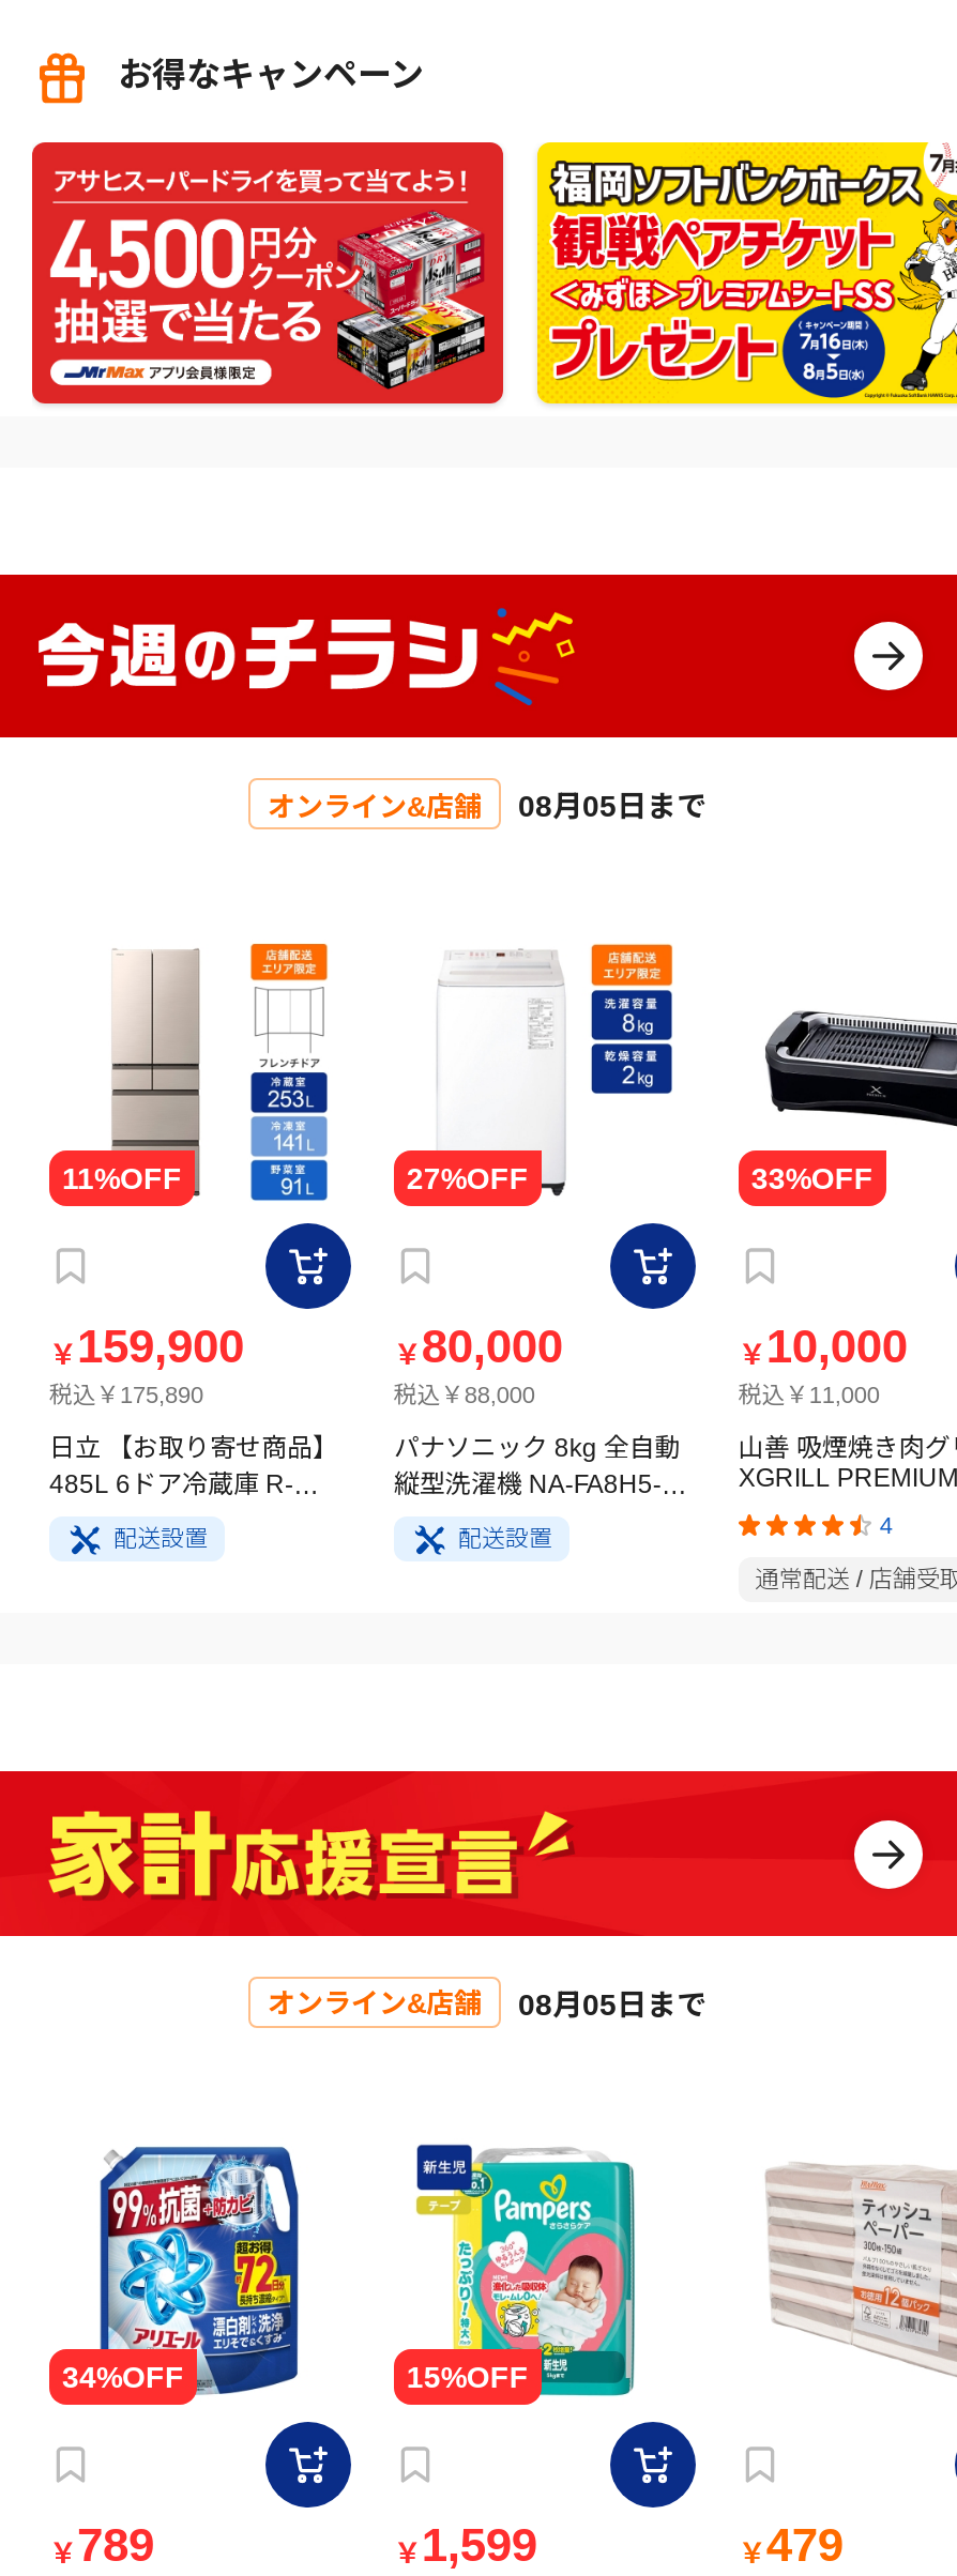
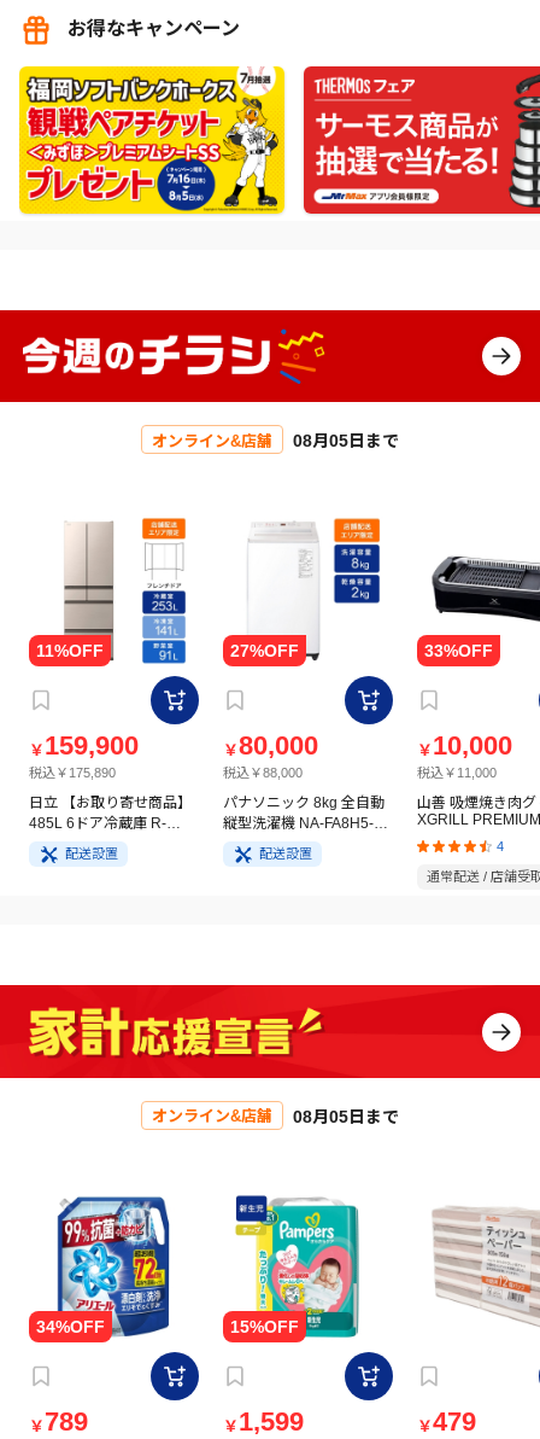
[30,140,505,406] [image] -> [18,65,286,215] [image]
[535,140,951,406] [image] -> [303,65,536,215] [image]

